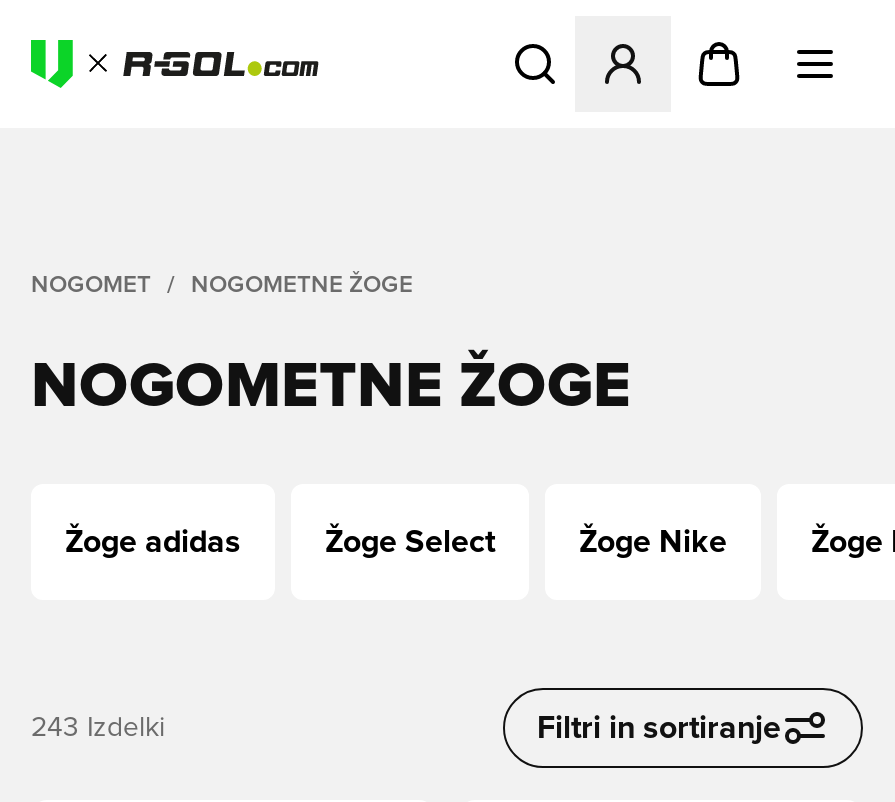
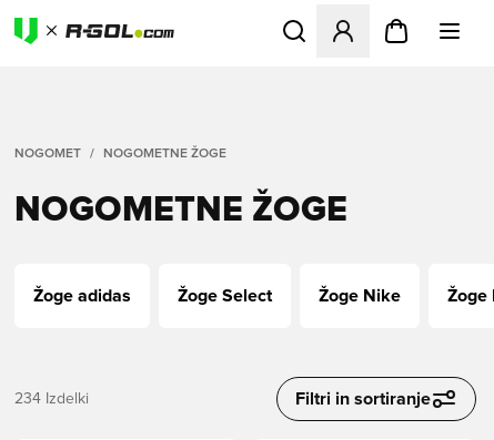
[31,714,165,742] 243 Izdelki -> [14,391,89,407] 234 Izdelki

